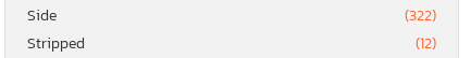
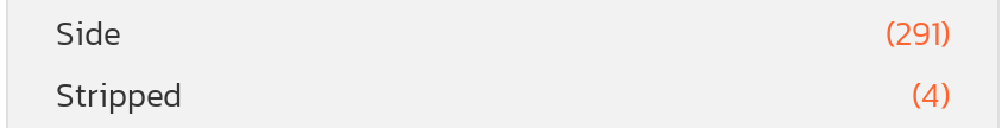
[405,4,436,26] (322) -> [886,8,950,58] (291)
[416,32,436,54] (12) -> [912,70,950,120] (4)

